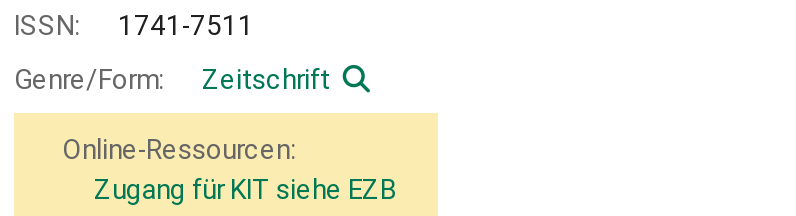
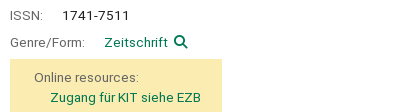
[62,133,296,165] Online-Ressourcen: -> [34,69,139,85] Online resources:

